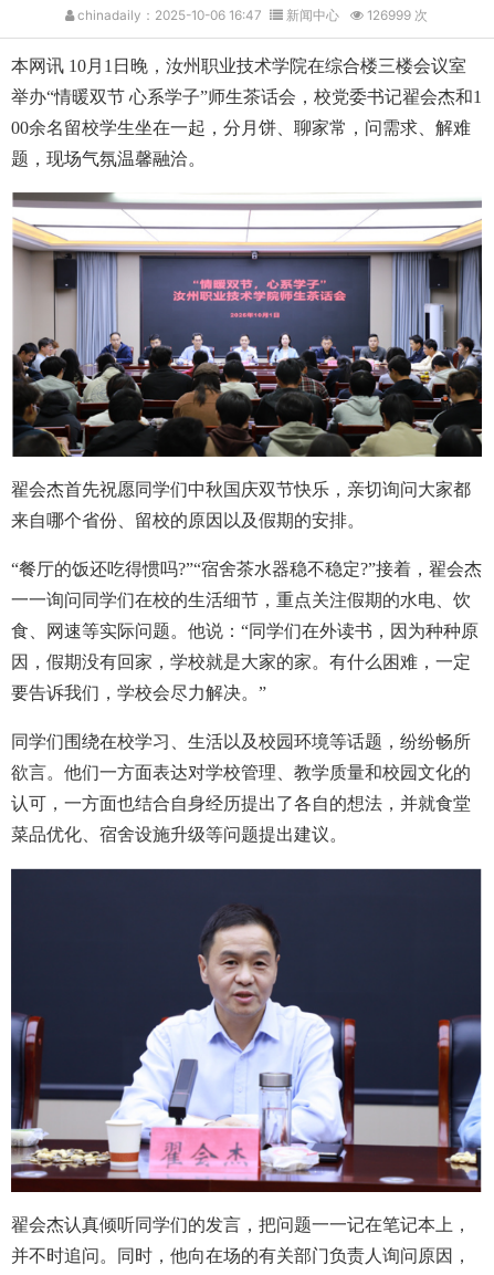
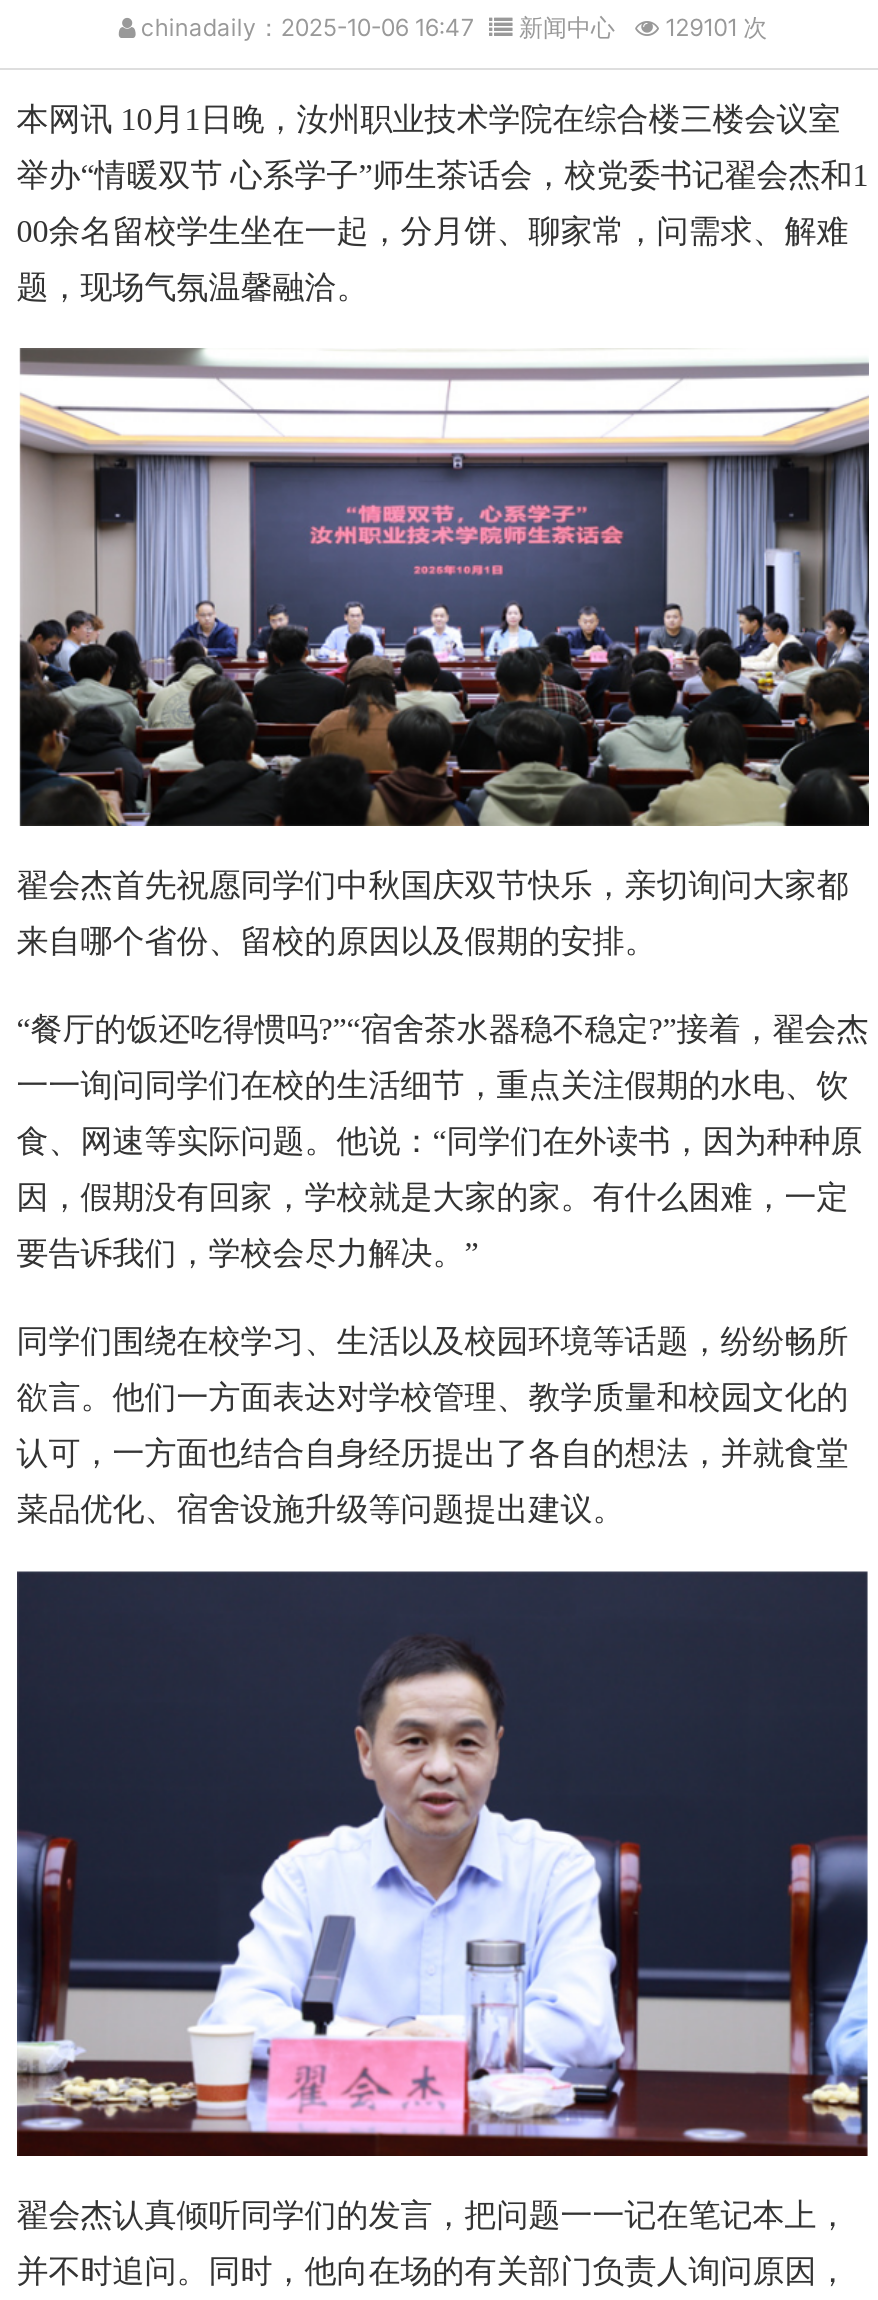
[74,8,428,24] chinadaily：2025-10-06 16:47 新闻中心 126999 次 -> [135,15,767,43] chinadaily：2025-10-06 16:47 新闻中心 129101 次

